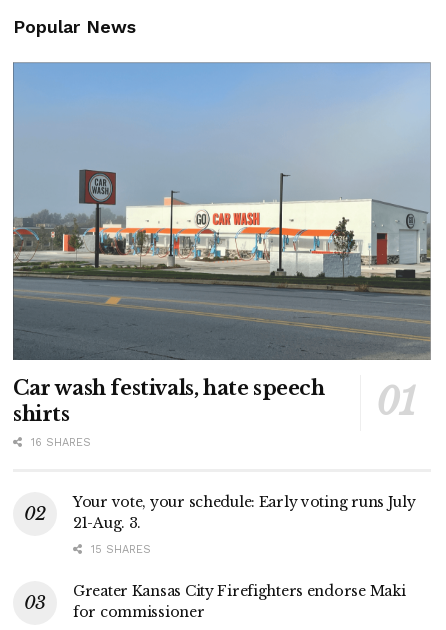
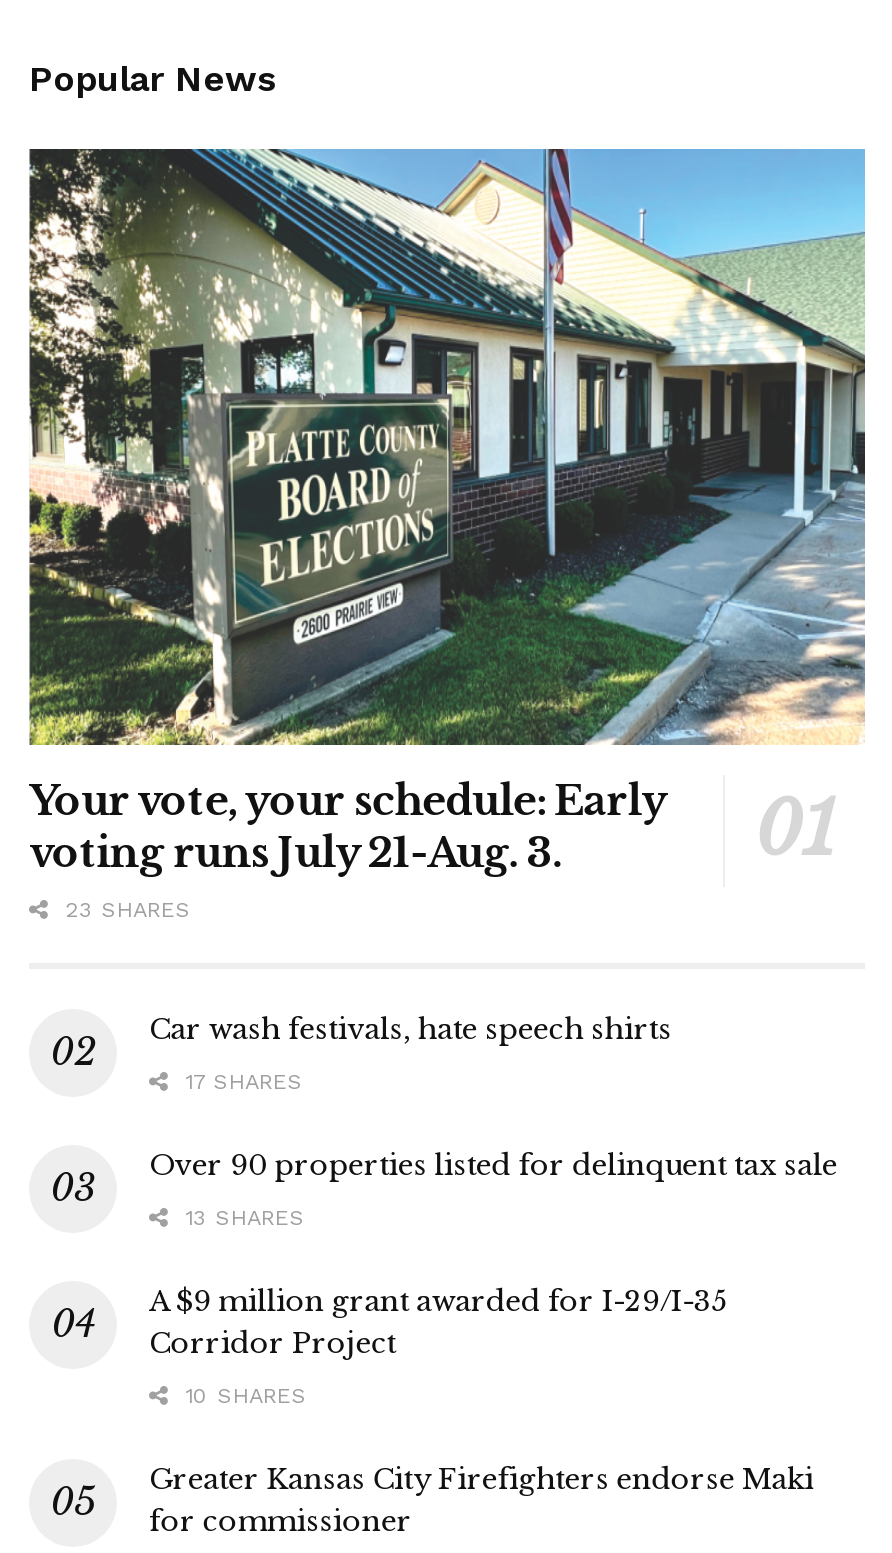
[12,62,432,556] [image] | Car wash festivals, hate speech | shirts | 16 SHARES | Your vote, your schedule: Early voting runs July | 21-Aug. 3. | 15 SHARES -> [29,147,865,1410] [image] | Your vote, your schedule: Early | voting runs July 21-Aug. 3. | 23 SHARES | Car wash festivals, hate speech shirts | 17 SHARES | Over 90 properties listed for delinquent tax sale | 13 SHARES | A $9 million grant awarded for I-29/I-35 | Corridor Project | 10 SHARES

